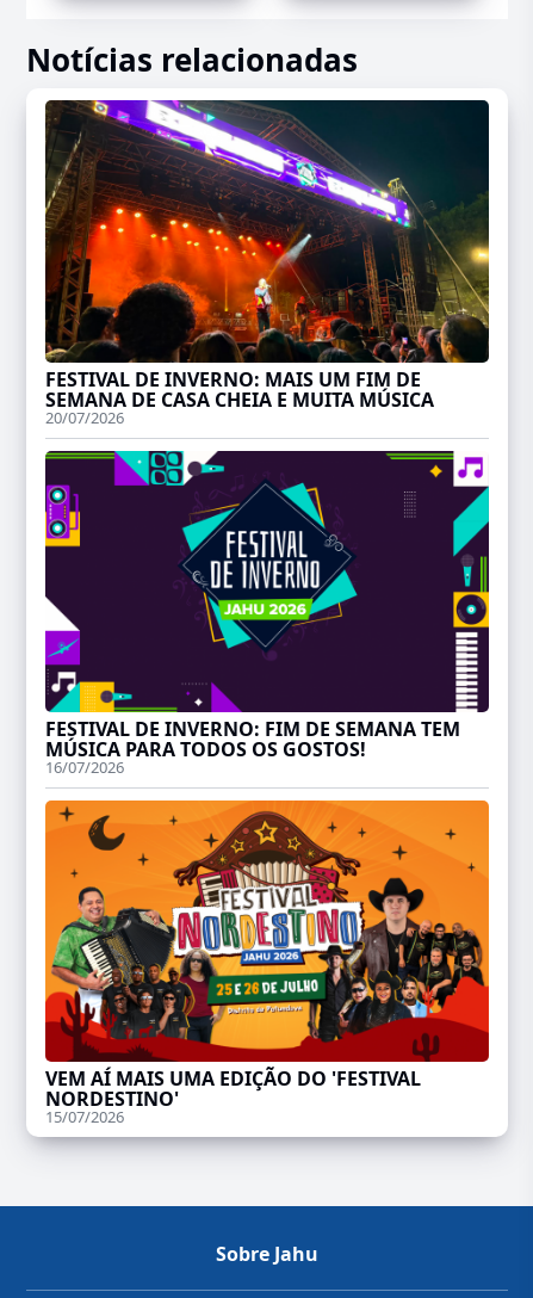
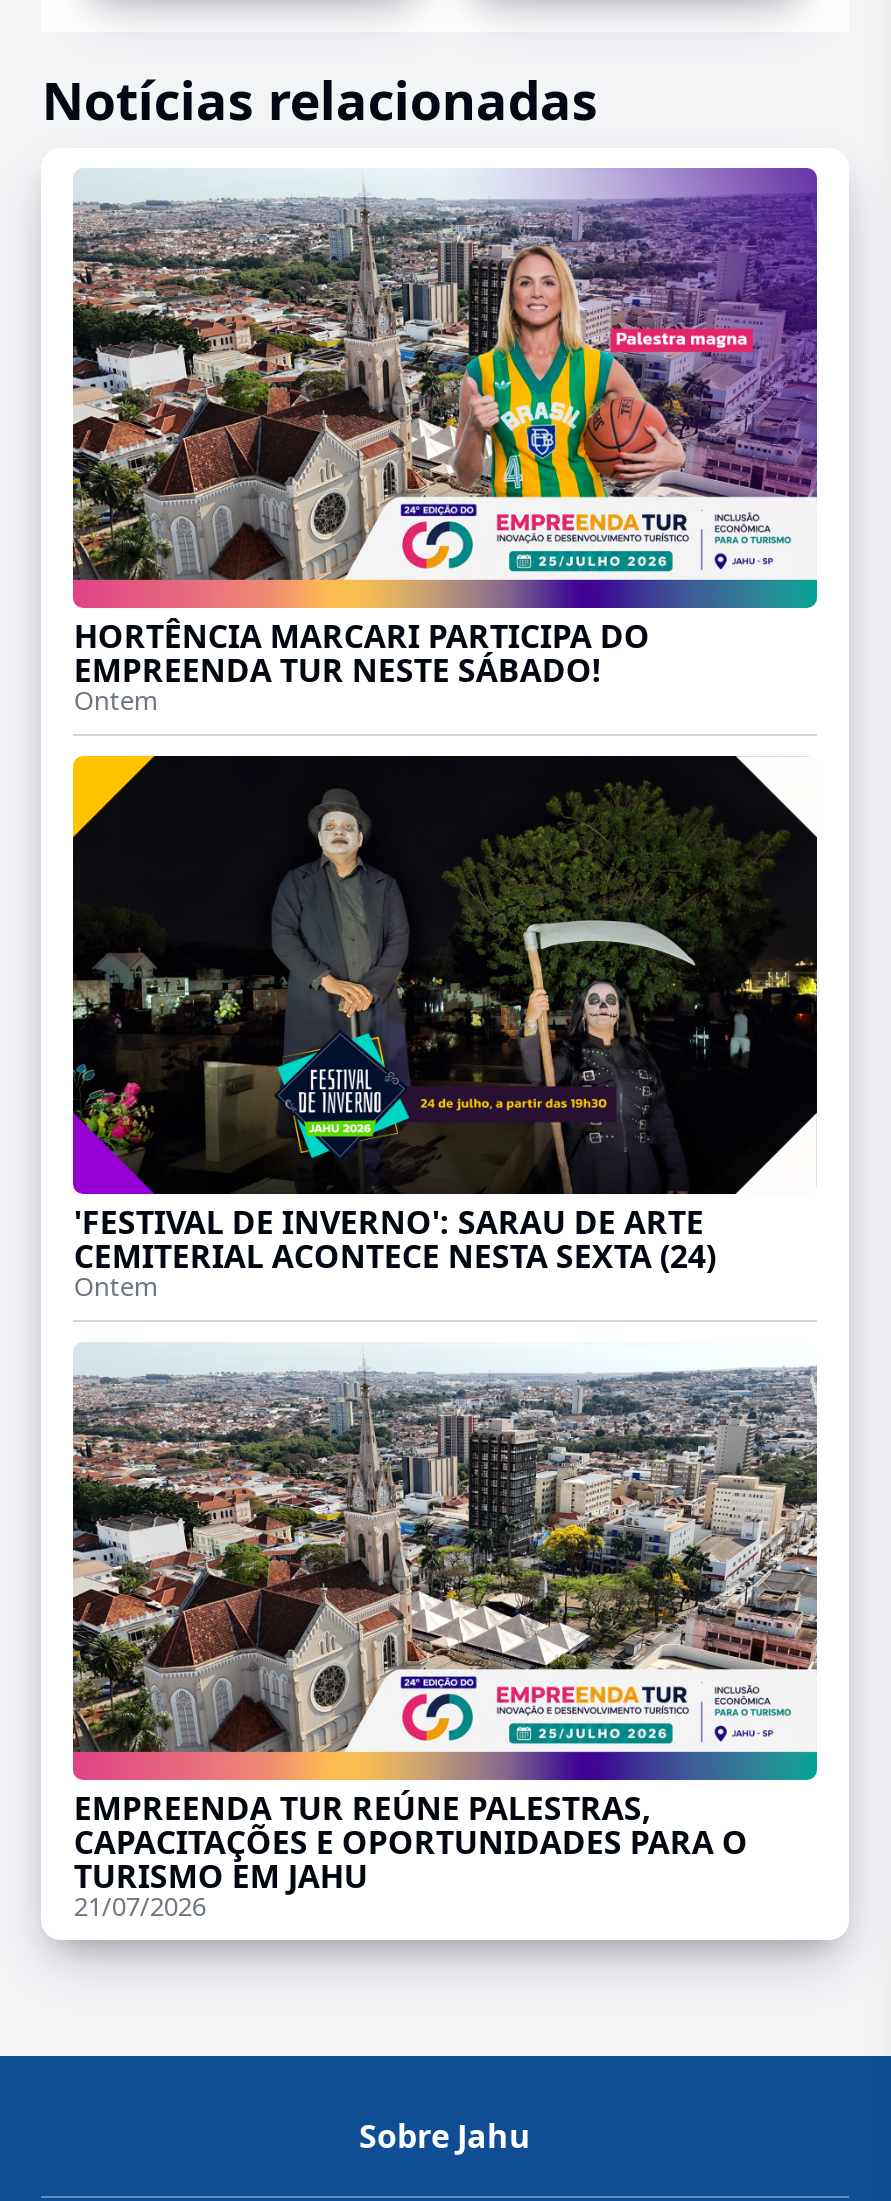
[44,99,490,428] [image] | FESTIVAL DE INVERNO: MAIS UM FIM DE | SEMANA DE CASA CHEIA E MUITA MÚSICA | 20/07/2026 -> [71,166,819,717] [image] | HORTÊNCIA MARCARI PARTICIPA DO | EMPREENDA TUR NESTE SÁBADO! | Ontem
[44,450,490,778] [image] | FESTIVAL DE INVERNO: FIM DE SEMANA TEM | MÚSICA PARA TODOS OS GOSTOS! | 16/07/2026 -> [71,754,819,1304] [image] | 'FESTIVAL DE INVERNO': SARAU DE ARTE | CEMITERIAL ACONTECE NESTA SEXTA (24) | Ontem
[44,799,490,1128] [image] | VEM AÍ MAIS UMA EDIÇÃO DO 'FESTIVAL | NORDESTINO' | 15/07/2026 -> [71,1358,819,1924] [image] | EMPREENDA TUR REÚNE PALESTRAS, | CAPACITAÇÕES E OPORTUNIDADES PARA O | TURISMO EM JAHU | 21/07/2026

